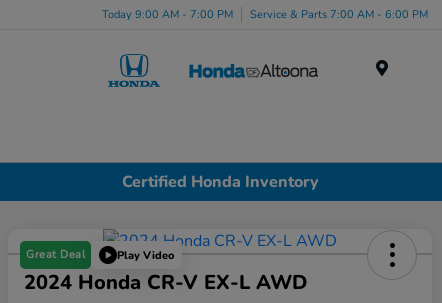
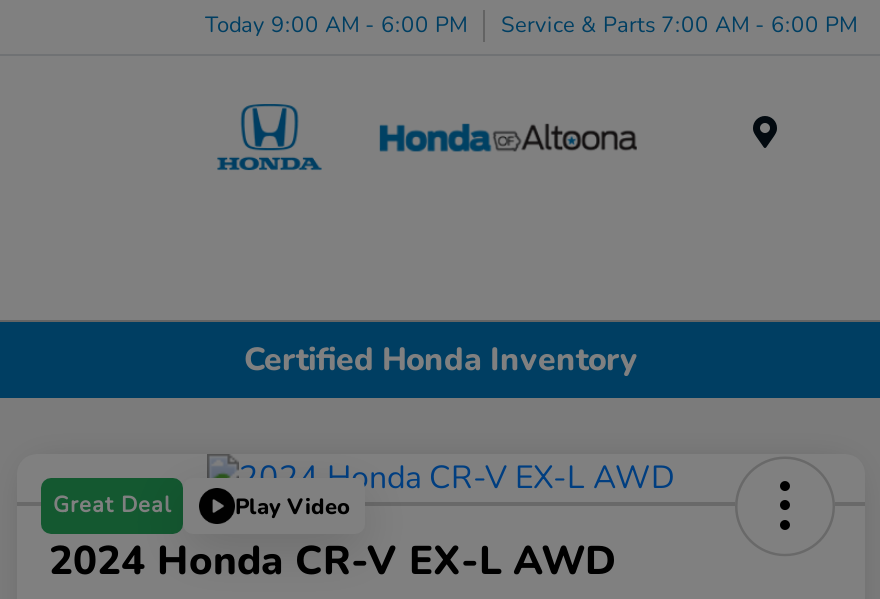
[102,6,428,21] Today 9:00 AM - 7:00 PM Service & Parts 7:00 AM - 6:00 PM -> [205,9,857,39] Today 9:00 AM - 6:00 PM Service & Parts 7:00 AM - 6:00 PM

